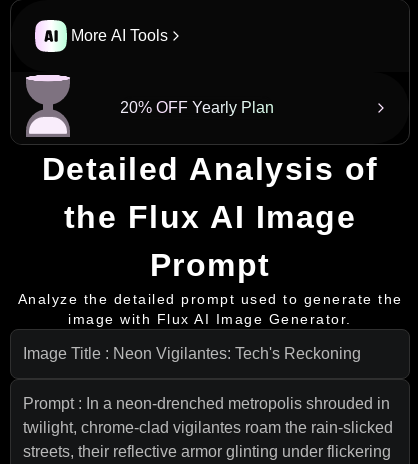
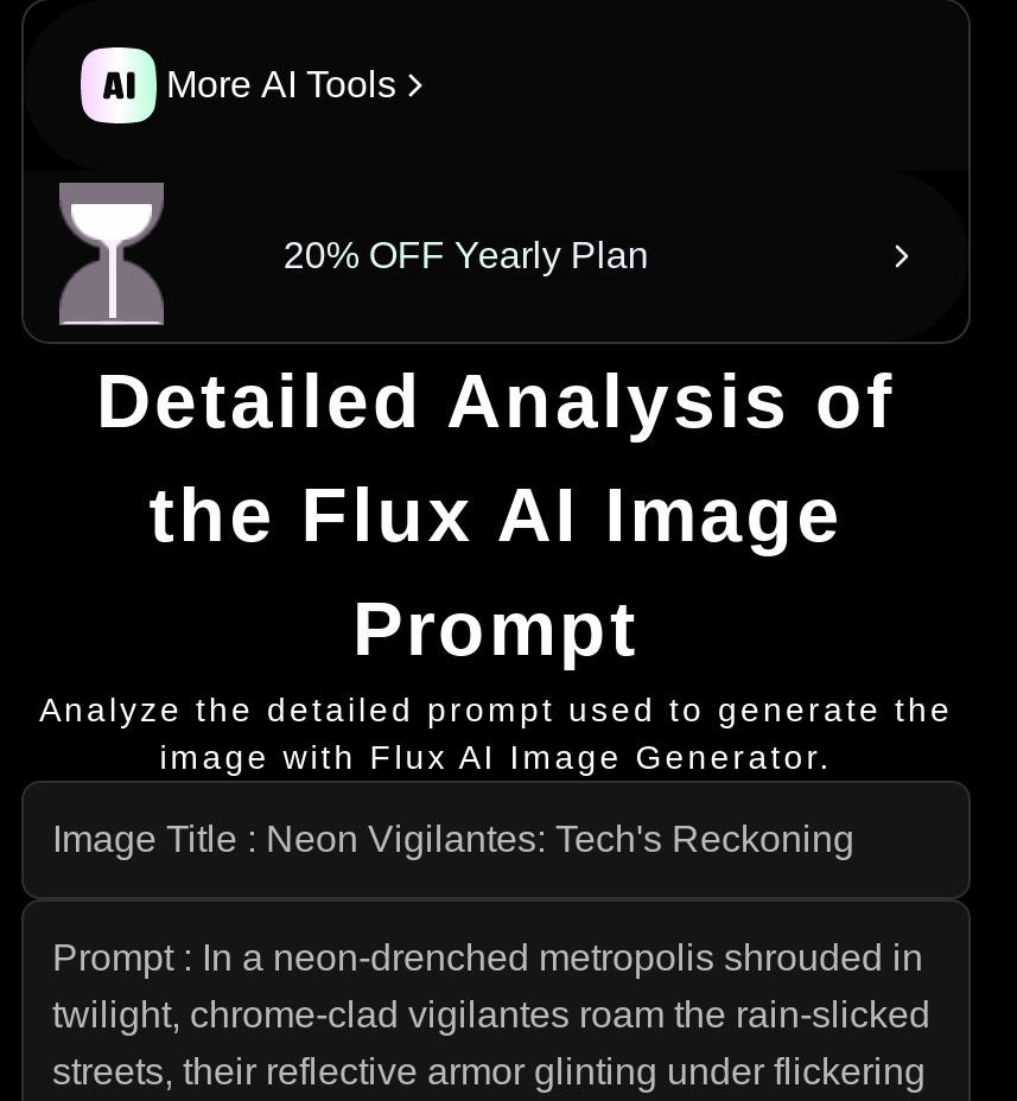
[27,74,69,137] [image] -> [64,178,159,316] [image]

